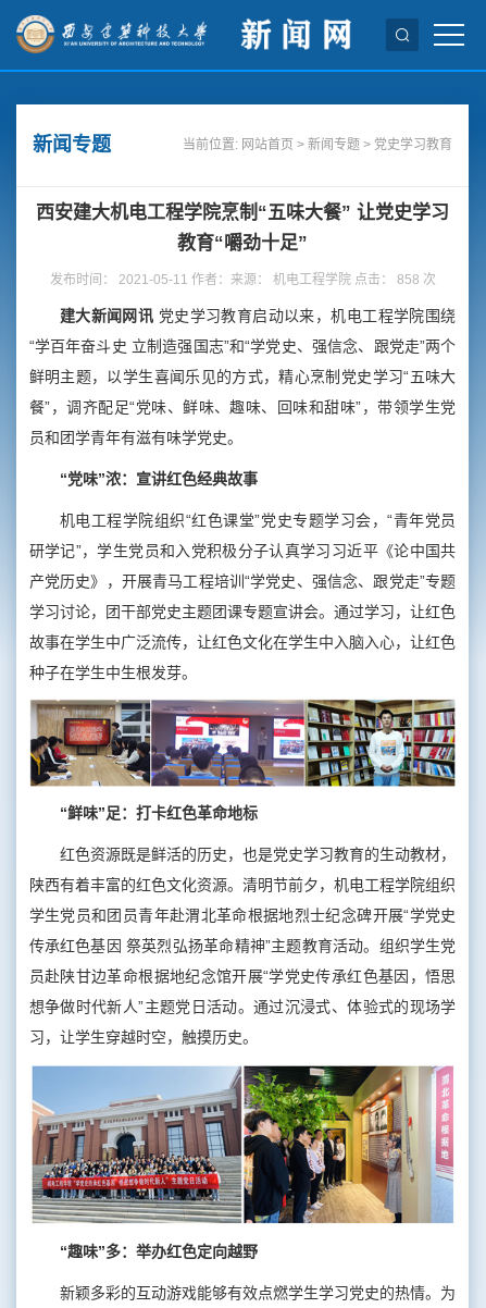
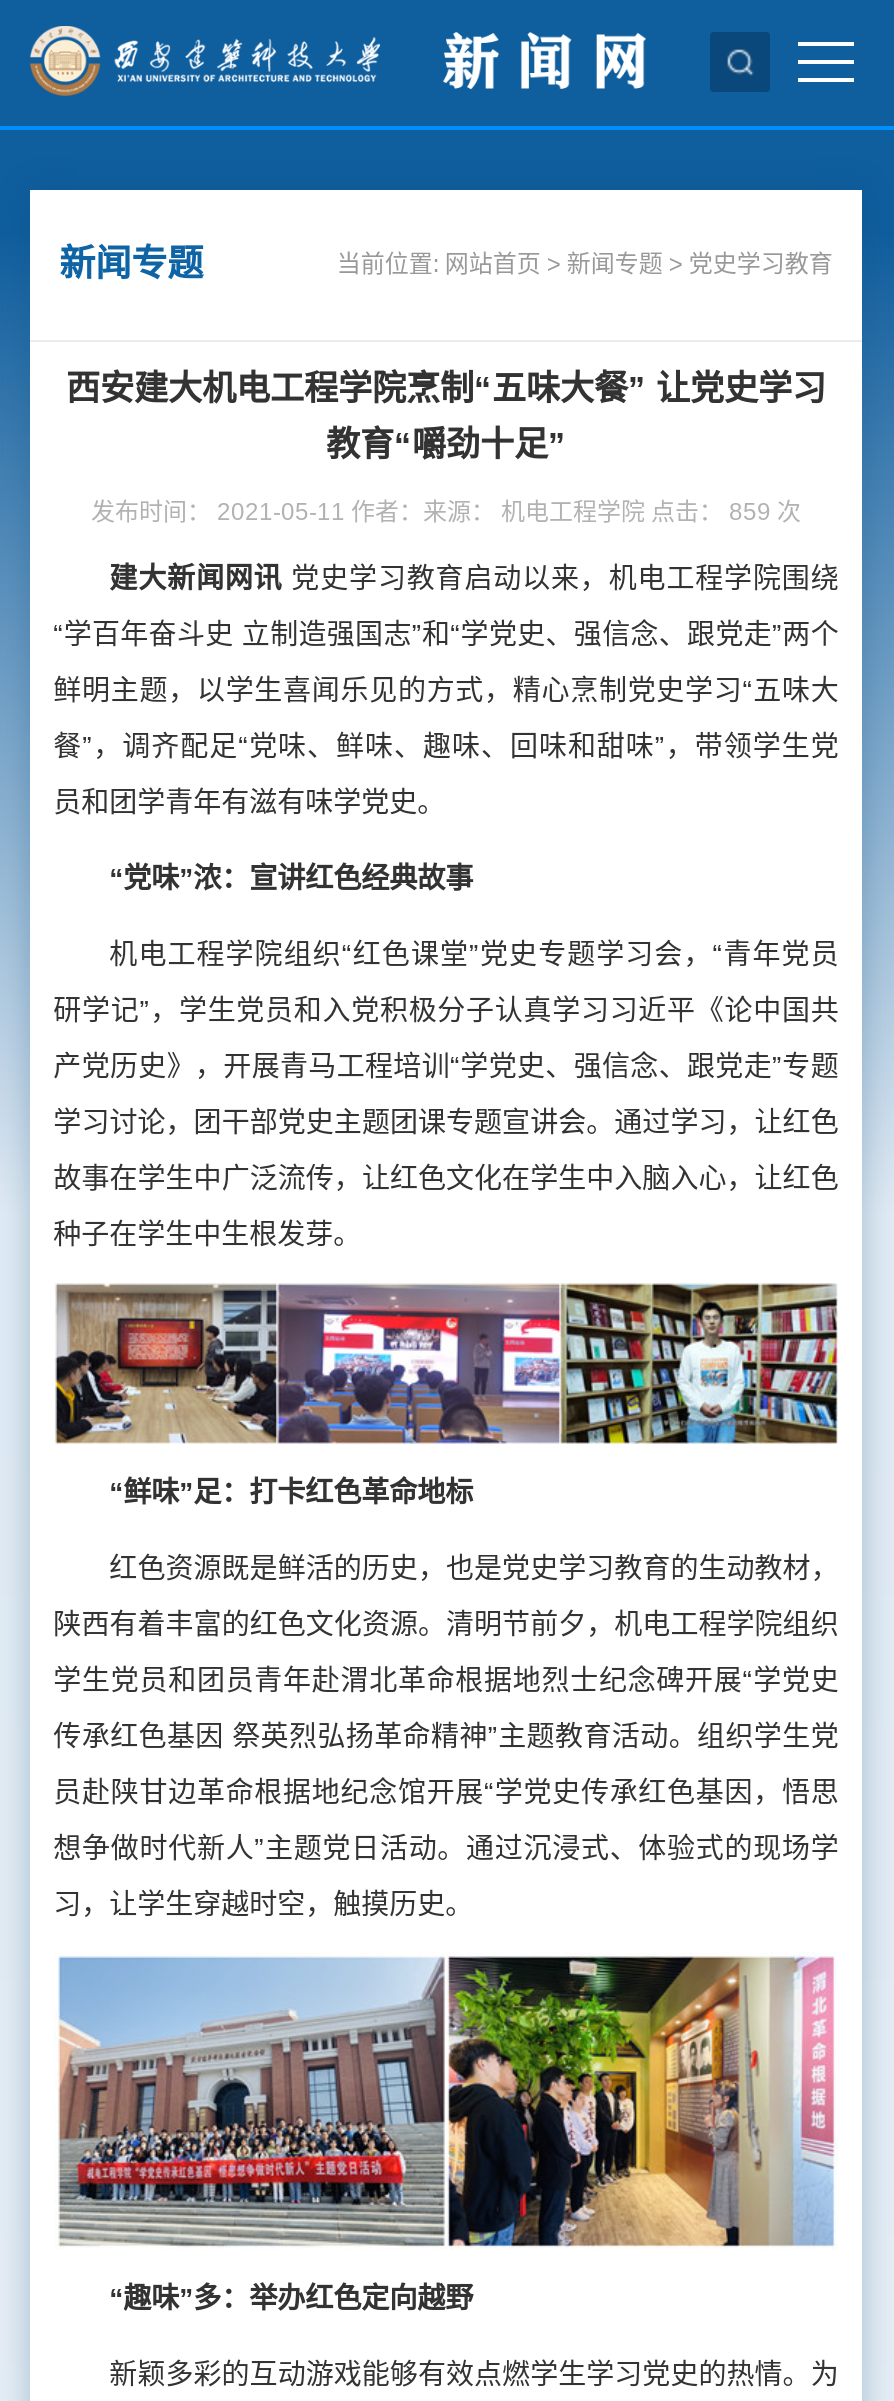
[49,272,435,287] 发布时间： 2021-05-11 作者：来源： 机电工程学院 点击：858次 -> [91,498,801,526] 发布时间： 2021-05-11 作者：来源： 机电工程学院 点击：859次

